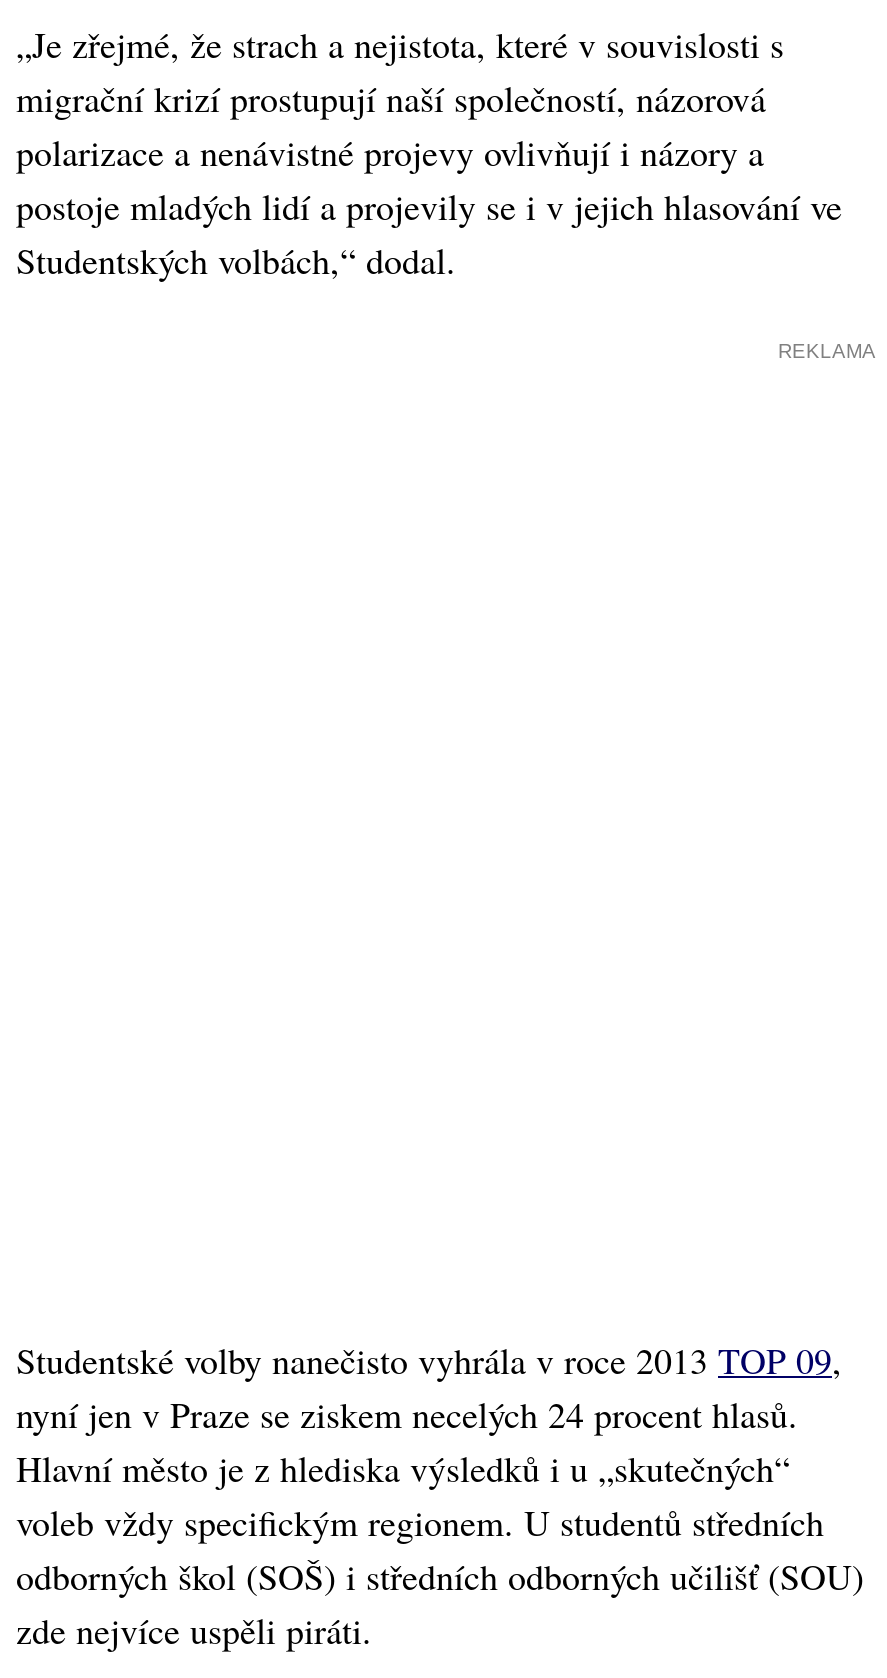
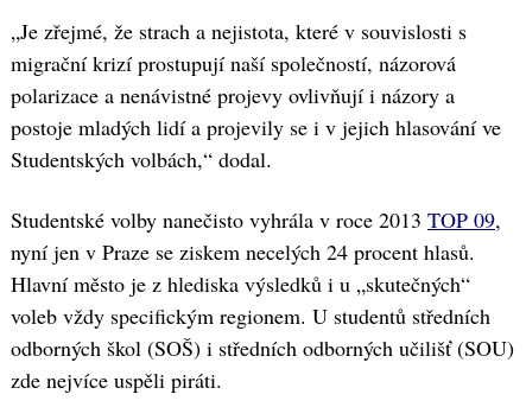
[778,340,876,362] REKLAMA -> none

